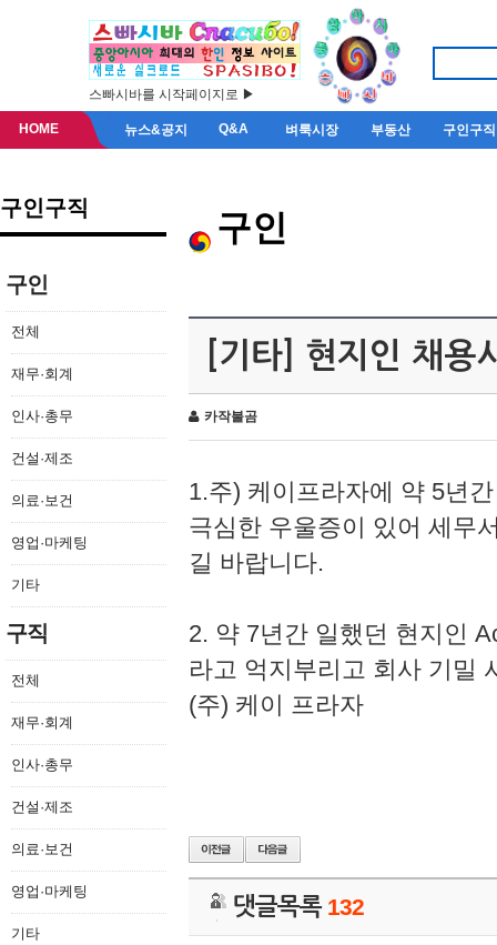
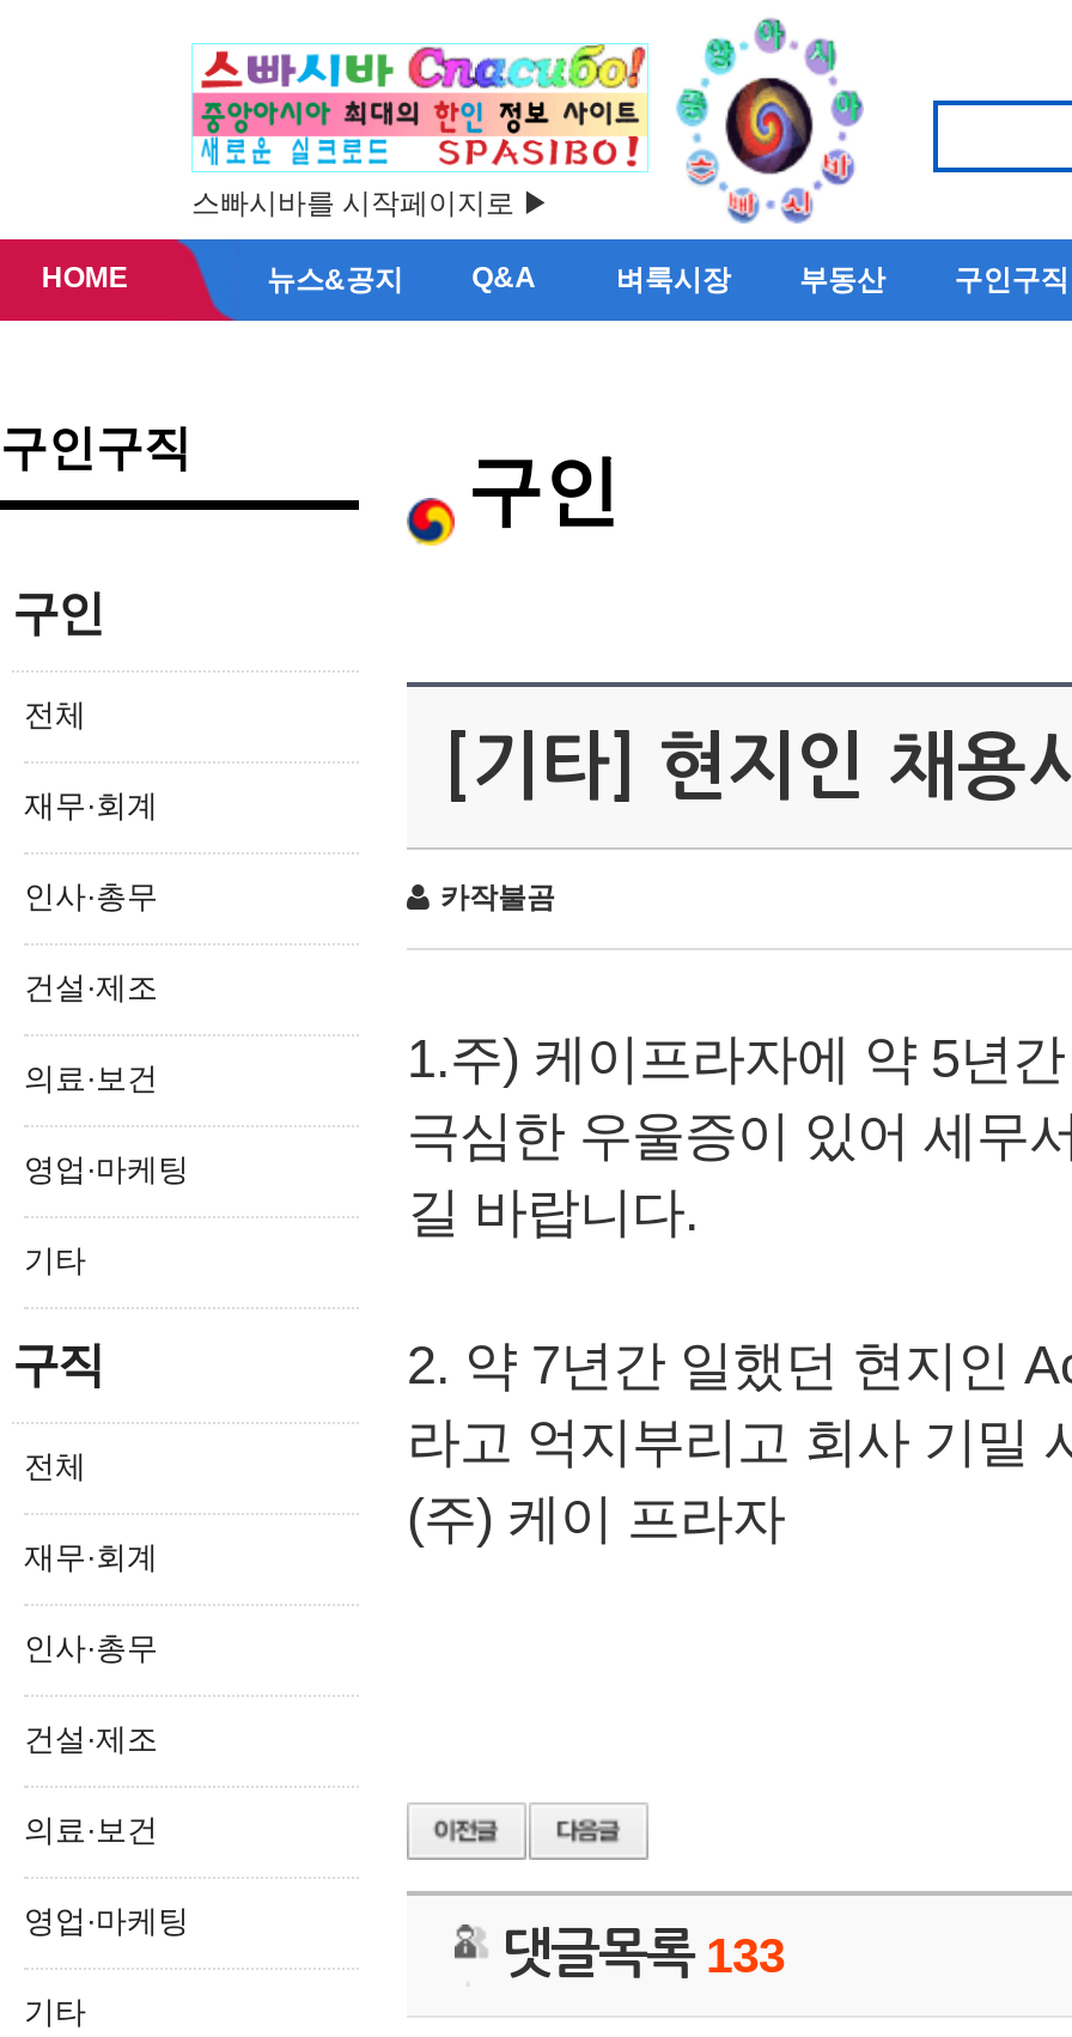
[233,894,364,919] 댓글목록 132 -> [502,1927,785,1982] 댓글목록 133

